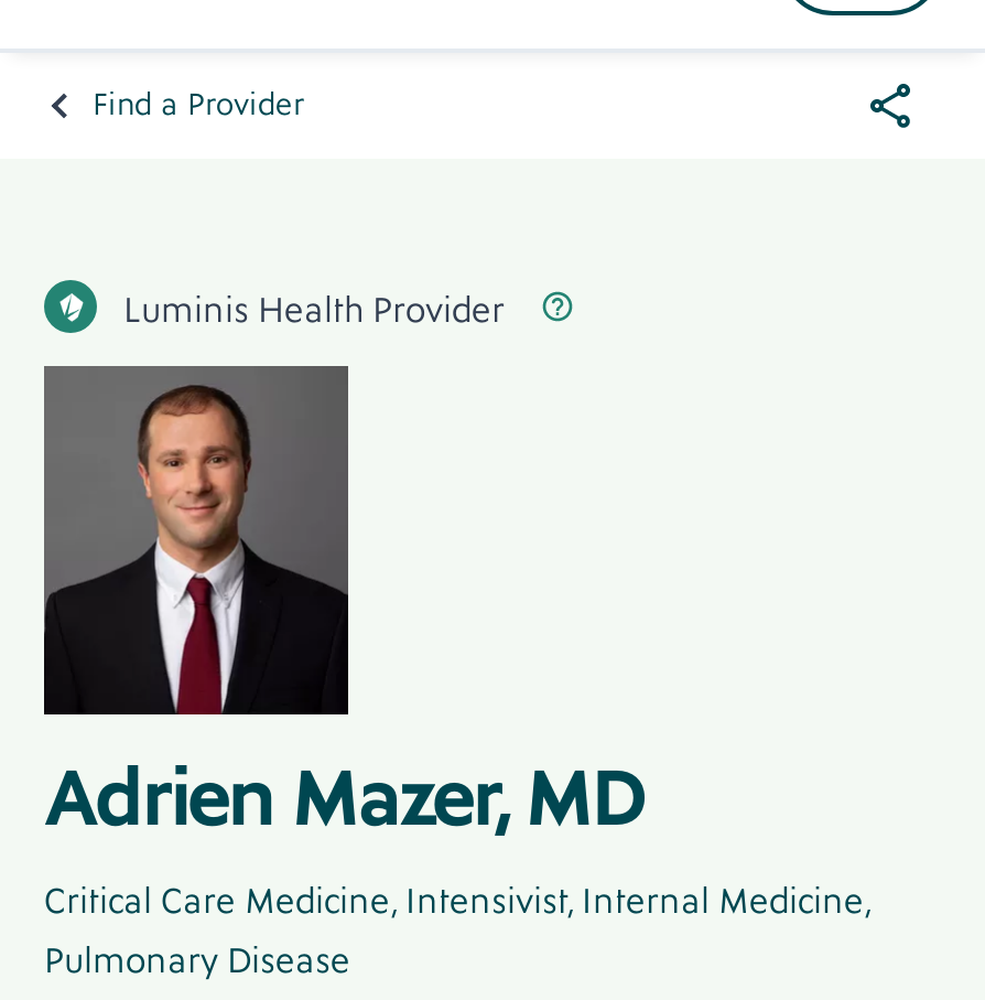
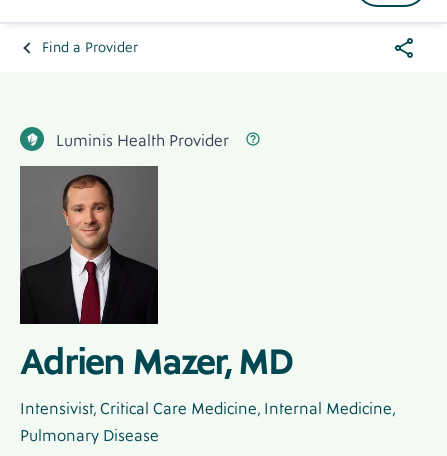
[44,882,870,922] Critical Care Medicine, Intensivist, Internal Medicine, -> [20,400,395,418] Intensivist, Critical Care Medicine, Internal Medicine,

